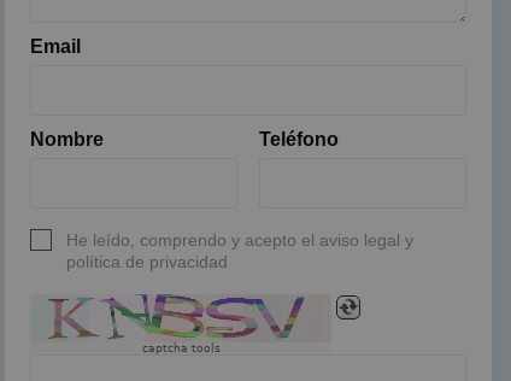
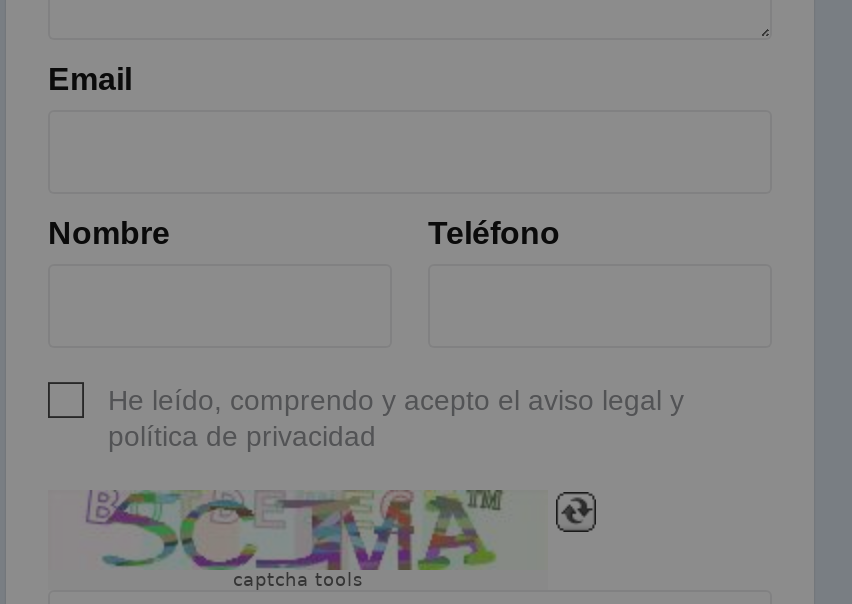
[34,294,311,342] [image] -> [76,488,514,572] [image]

